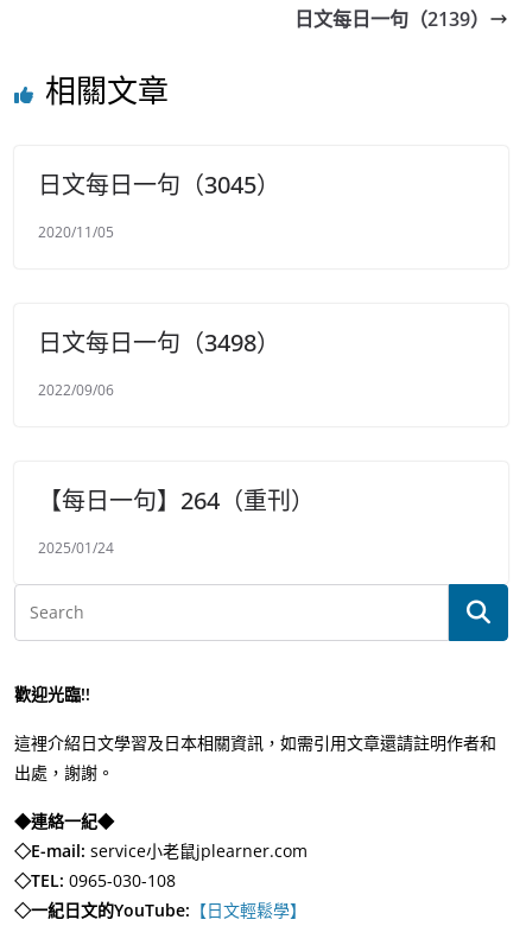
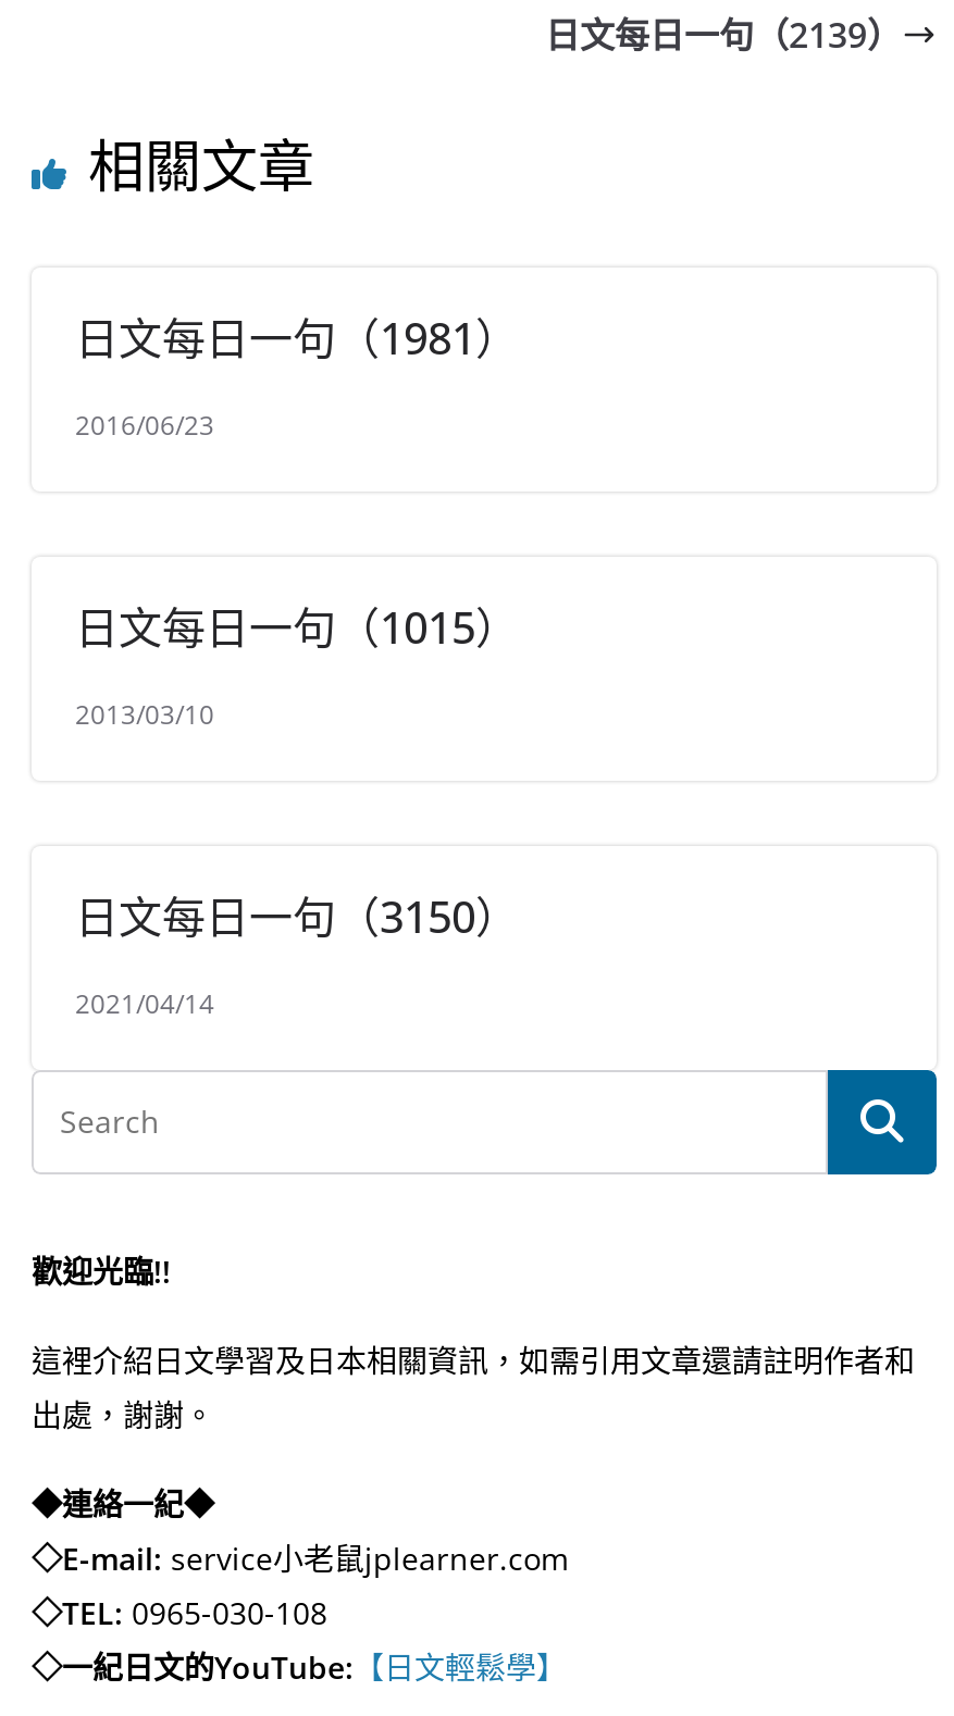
[38,169,280,201] 日文每日一句（3045） -> [75,309,519,368] 日文每日一句（1981）
[38,222,114,242] 2020/11/05 -> [75,407,214,444] 2016/06/23
[38,326,280,359] 日文每日一句（3498） -> [75,598,519,657] 日文每日一句（1015）
[38,380,114,400] 2022/09/06 -> [75,696,214,733] 2013/03/10
[38,484,315,516] 【每日一句】264（重刊） -> [75,887,519,946] 日文每日一句（3150）
[38,538,114,558] 2025/01/24 -> [75,985,214,1022] 2021/04/14

